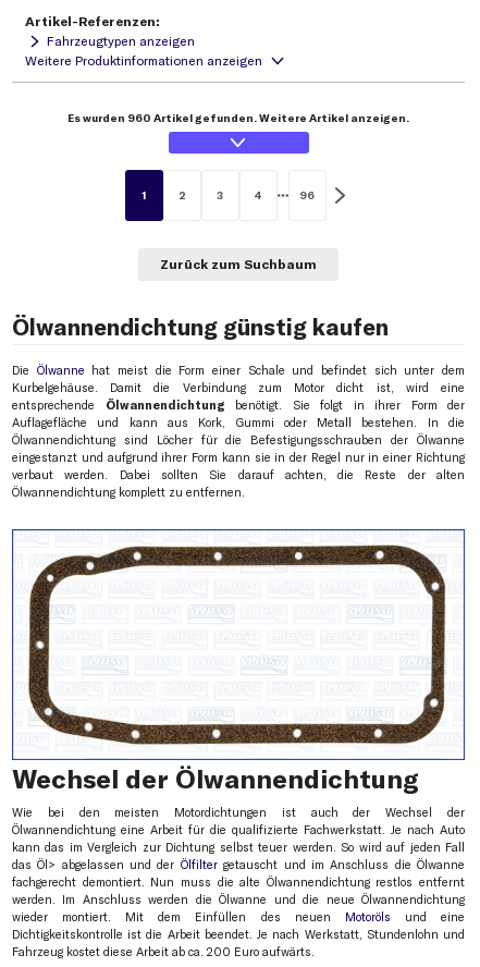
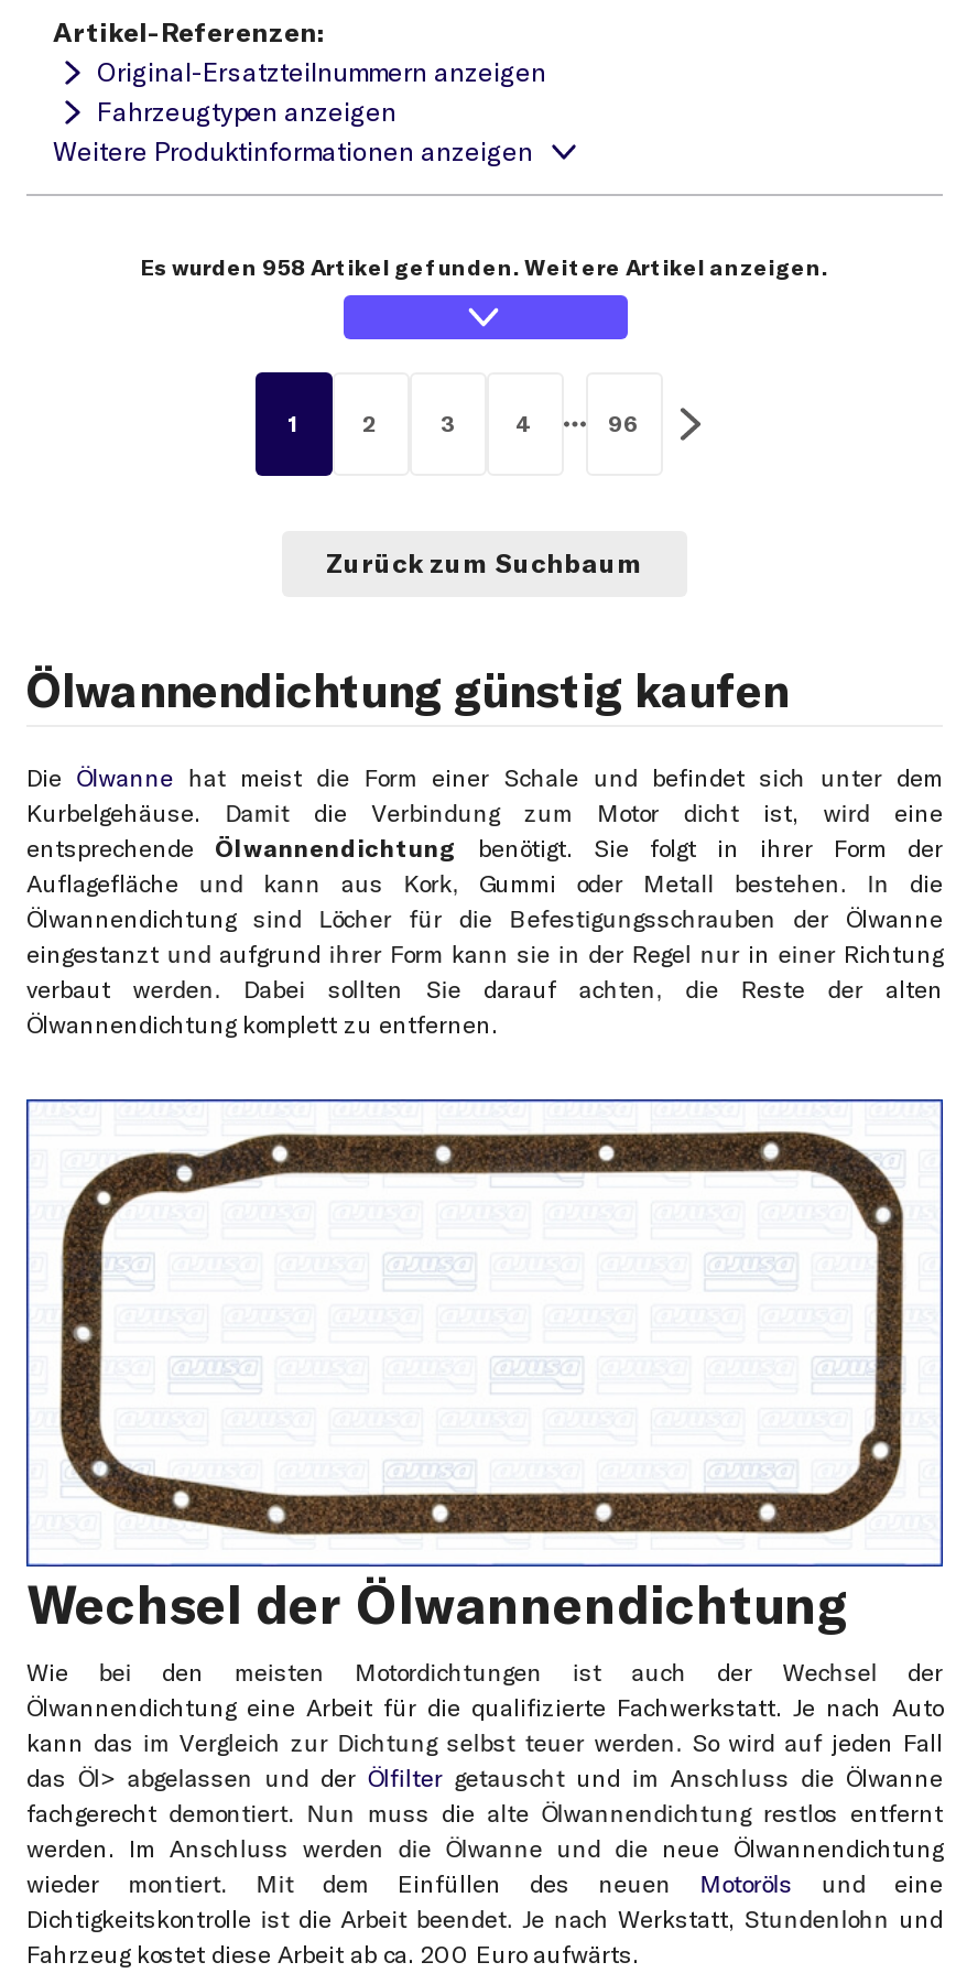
none -> [97,54,546,87] Original-Ersatzteilnummern anzeigen
[67,111,409,125] Es wurden 960 Artikel gefunden. Weitere Artikel anzeigen. -> [141,252,828,281] Es wurden 958 Artikel gefunden. Weitere Artikel anzeigen.

